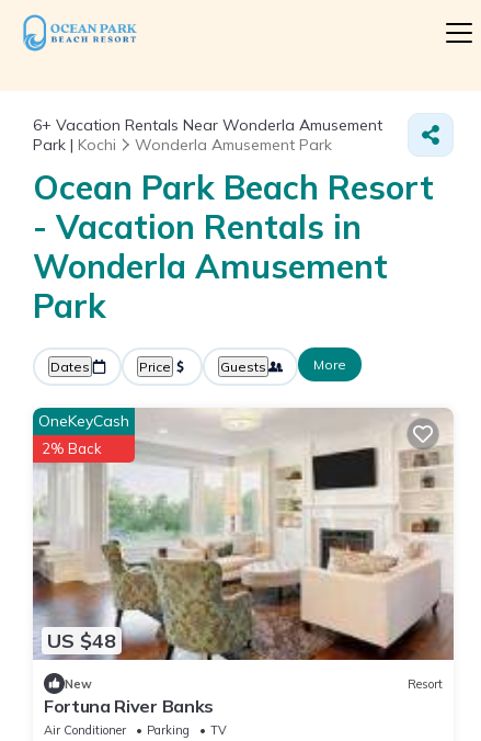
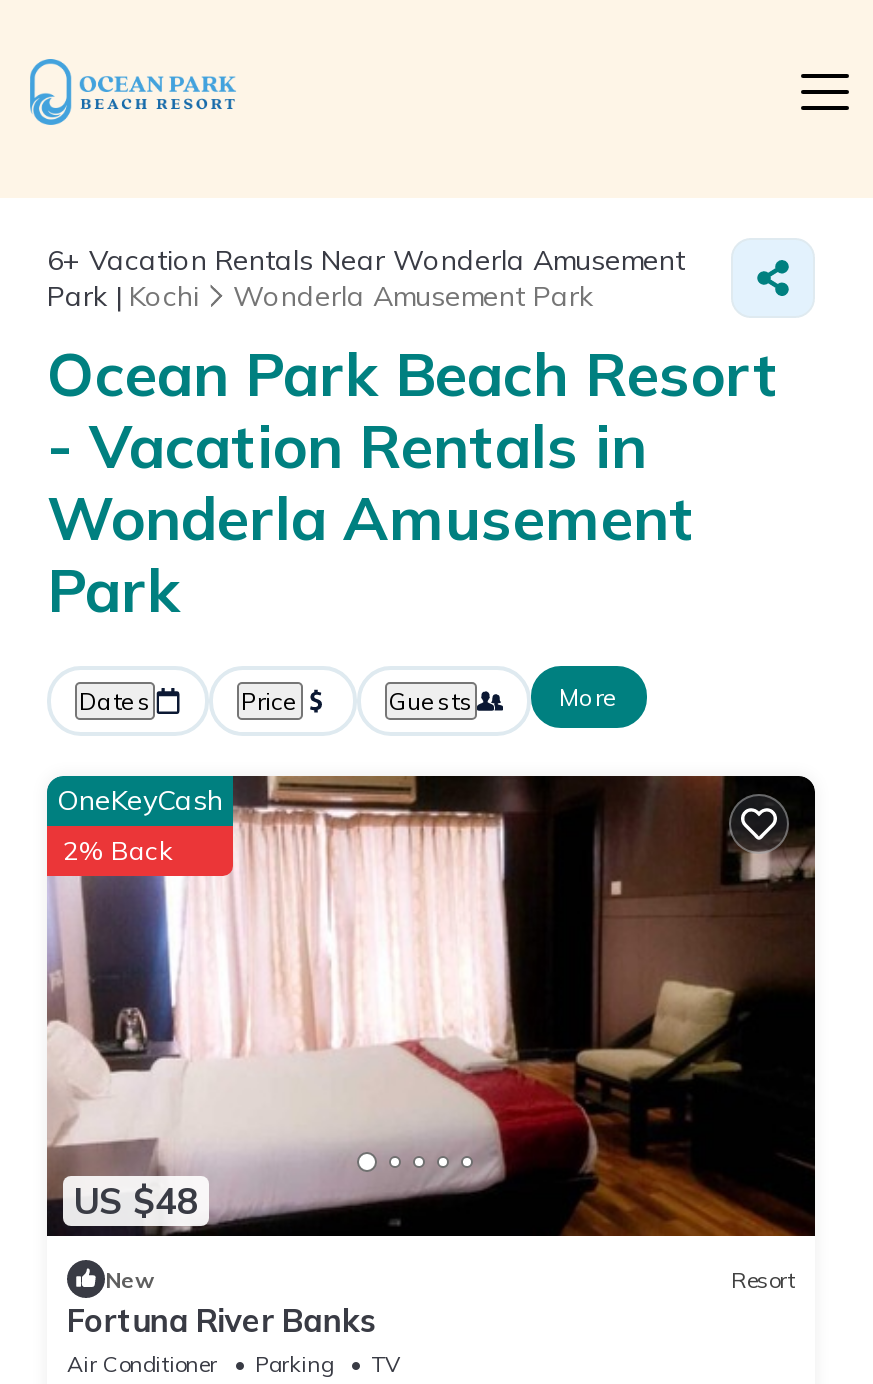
[32,408,454,661] [image] -> [45,774,817,1238] [image]

